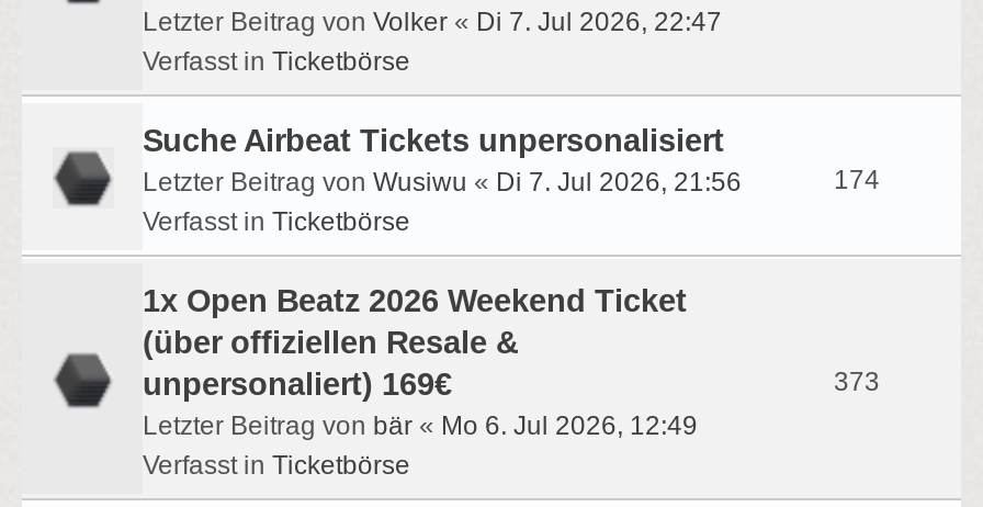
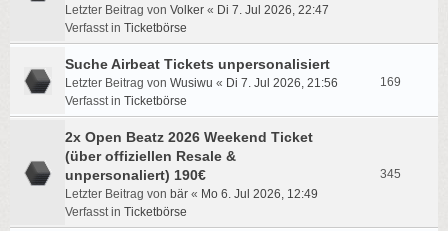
[834,165,880,195] 174 -> [380,75,401,89] 169
[143,283,687,318] 1x Open Beatz 2026 Weekend Ticket -> [65,129,313,145] 2x Open Beatz 2026 Weekend Ticket
[143,367,452,402] unpersonaliert) 169€ -> [65,167,206,183] unpersonaliert) 190€
[834,367,880,397] 373 -> [380,167,401,181] 345

